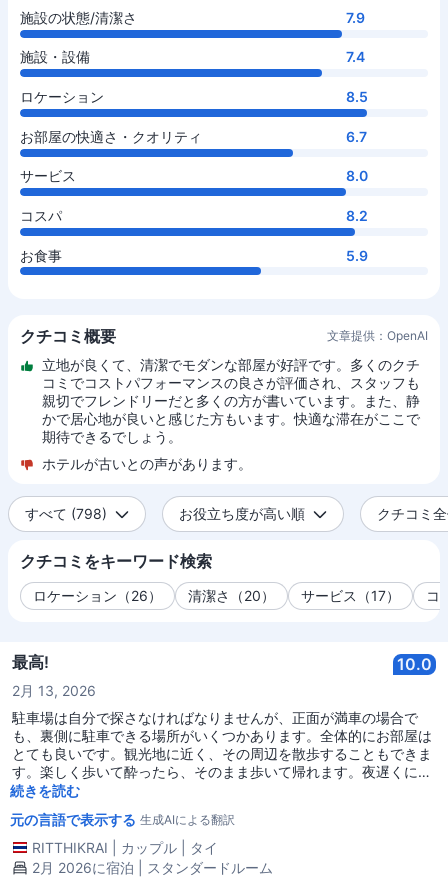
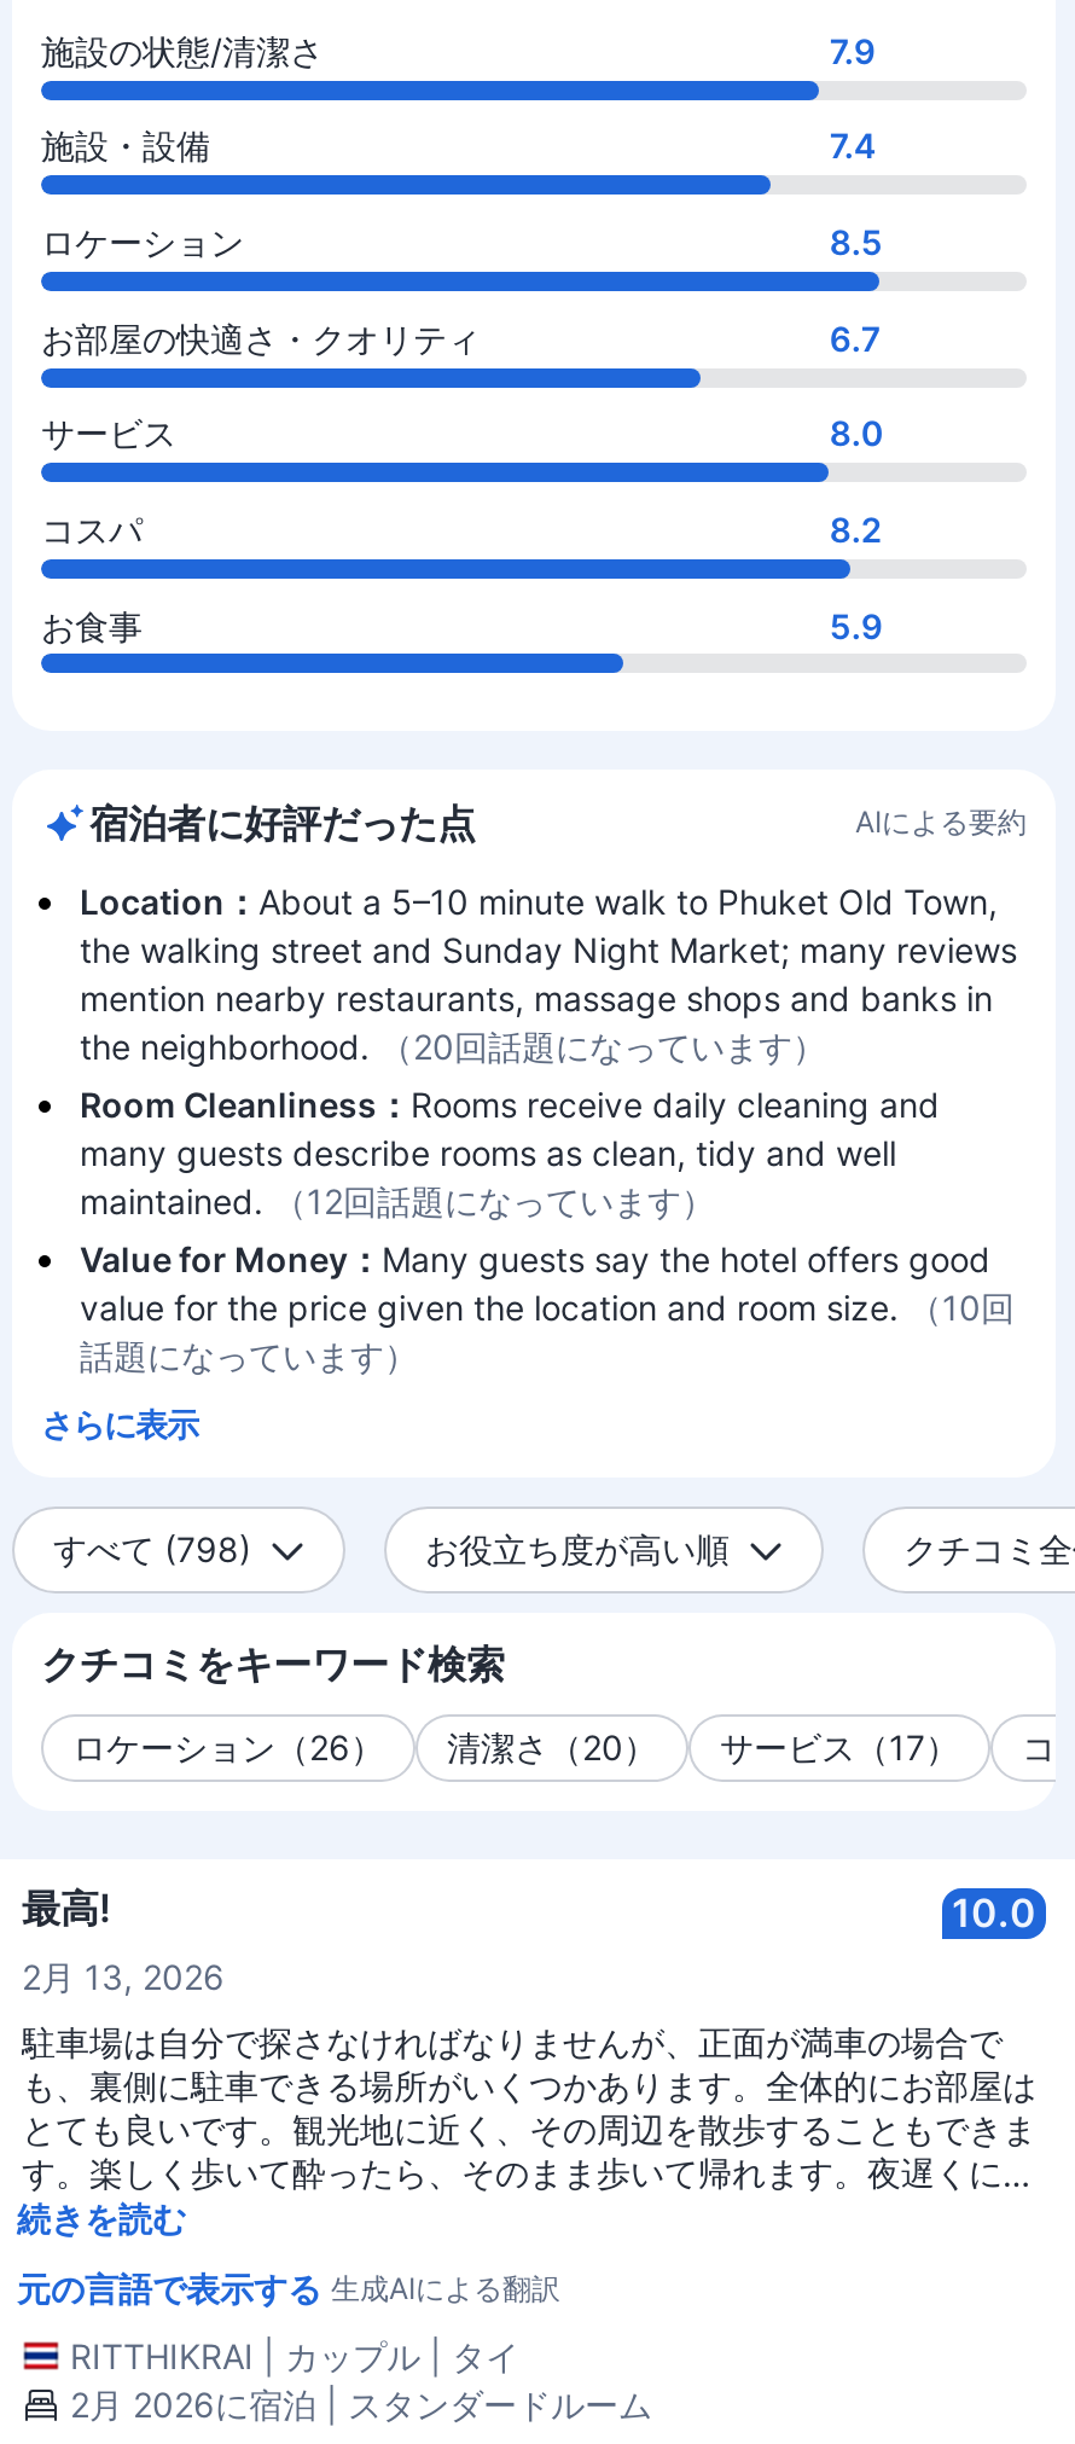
[20,326,428,346] クチコミ概要 | 文章提供：OpenAI -> [89,800,1027,848] 宿泊者に好評だった点 | AIによる要約
[42,355,420,444] 立地が良くて、清潔でモダンな部屋が好評です。多くのクチ | コミでコストパフォーマンスの良さが評価され、スタッフも | 親切でフレンドリーだと多くの方が書いています。また、静 | かで居心地が良いと感じた方もいます。快適な滞在がここで | 期待できるでしょう。 -> [80,882,1017,1377] Location：About a 5–10 minute walk to Phuket Old Town, | the walking street and Sunday Night Market; many reviews | mention nearby restaurants, massage shops and banks in | the neighborhood. （20回話題になっています） | Room Cleanliness：Rooms receive daily cleaning and | many guests describe rooms as clean, tidy and well | maintained. （12回話題になっています） | Value for Money：Many guests say the hotel offers good | value for the price given the location and room size. （10回 | 話題になっています）
[42,455,252,472] ホテルが古いとの声があります。 -> [41,1406,198,1445] さらに表示

